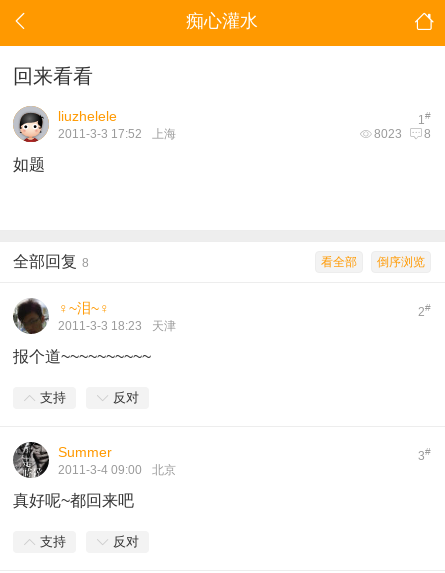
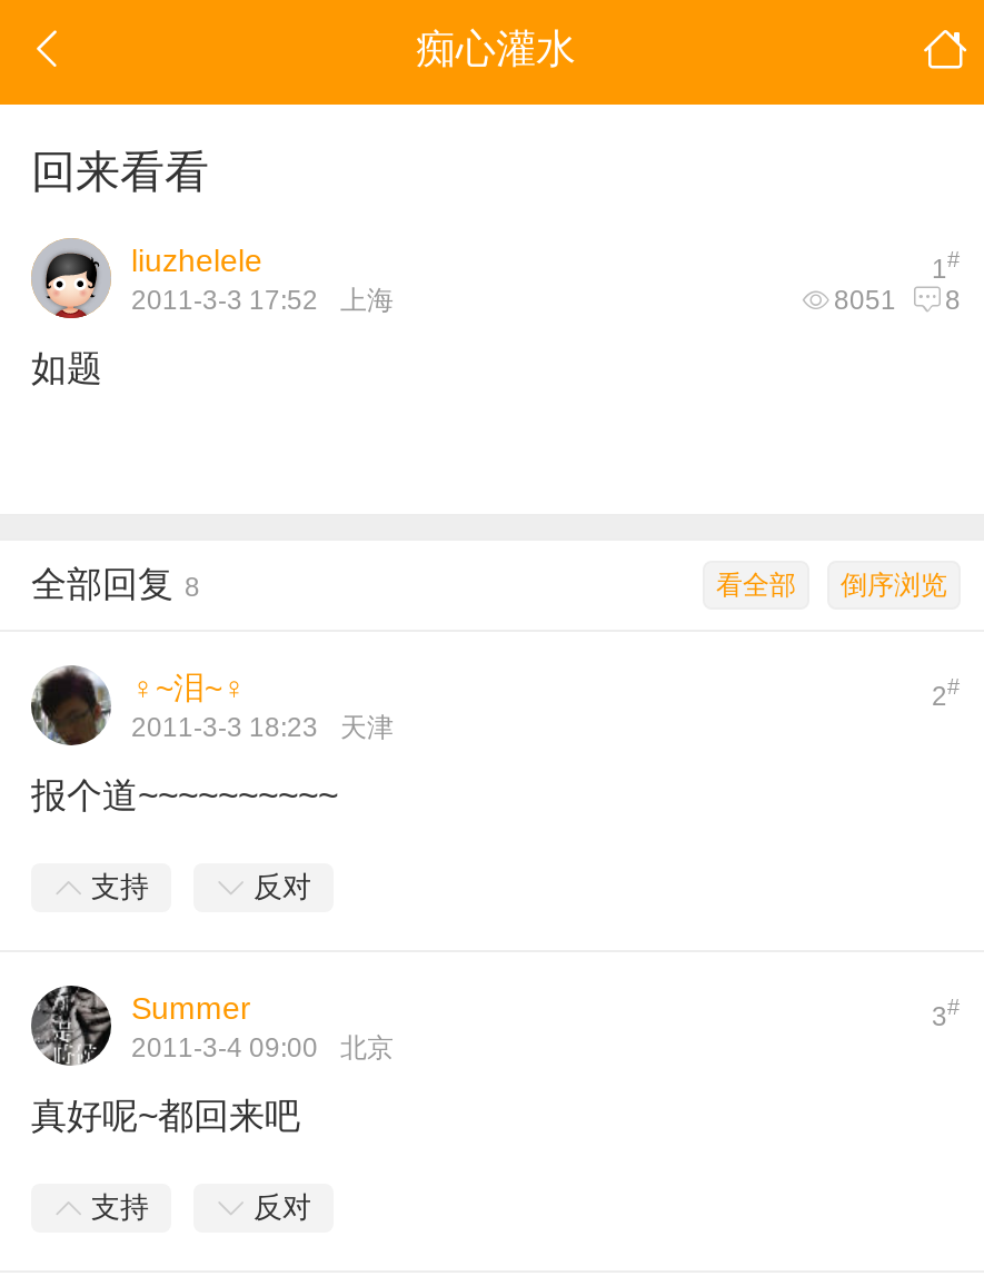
[374,127,431,141] 8023 8 -> [834,285,961,316] 8051 8

